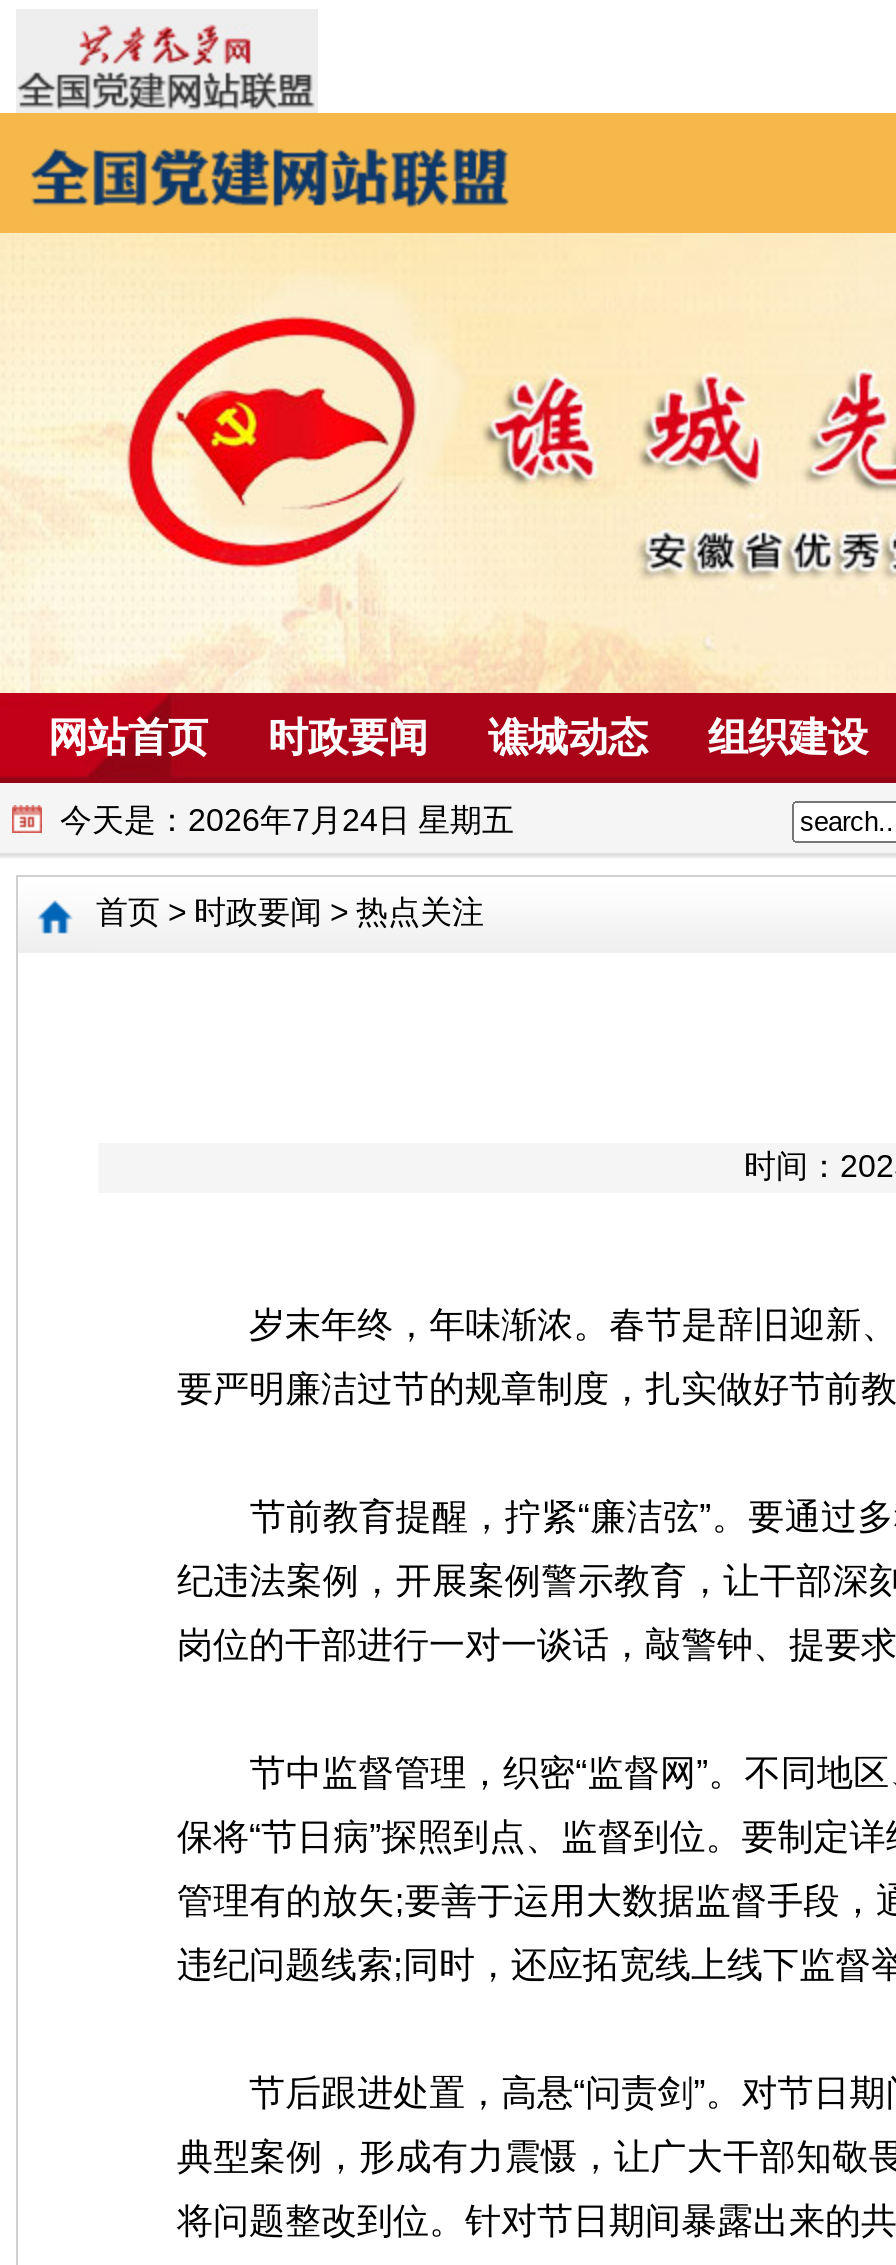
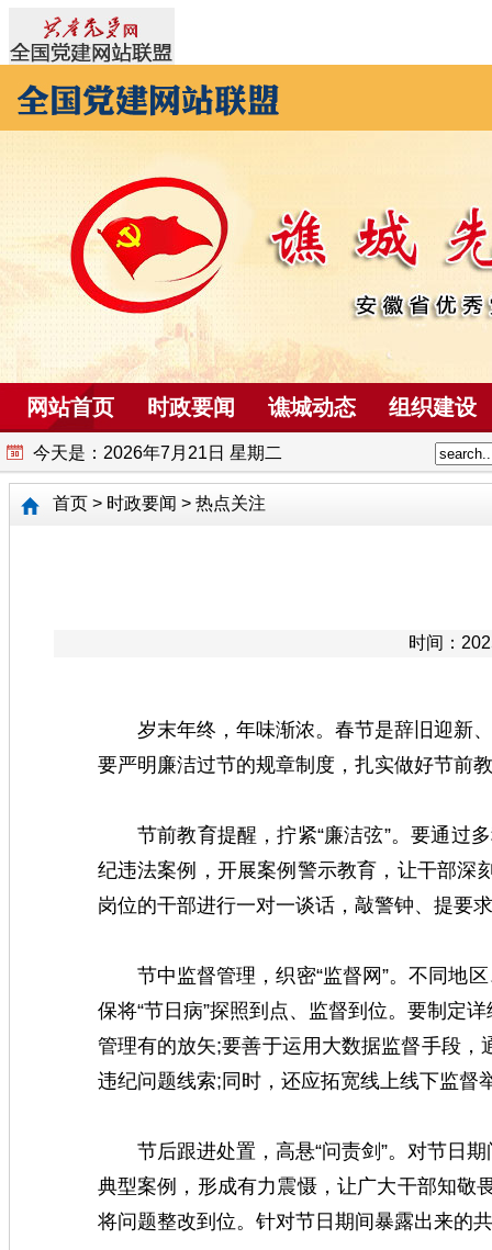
[60,803,514,837] 今天是：2026年7月24日 星期五 -> [33,443,282,462] 今天是：2026年7月21日 星期二

